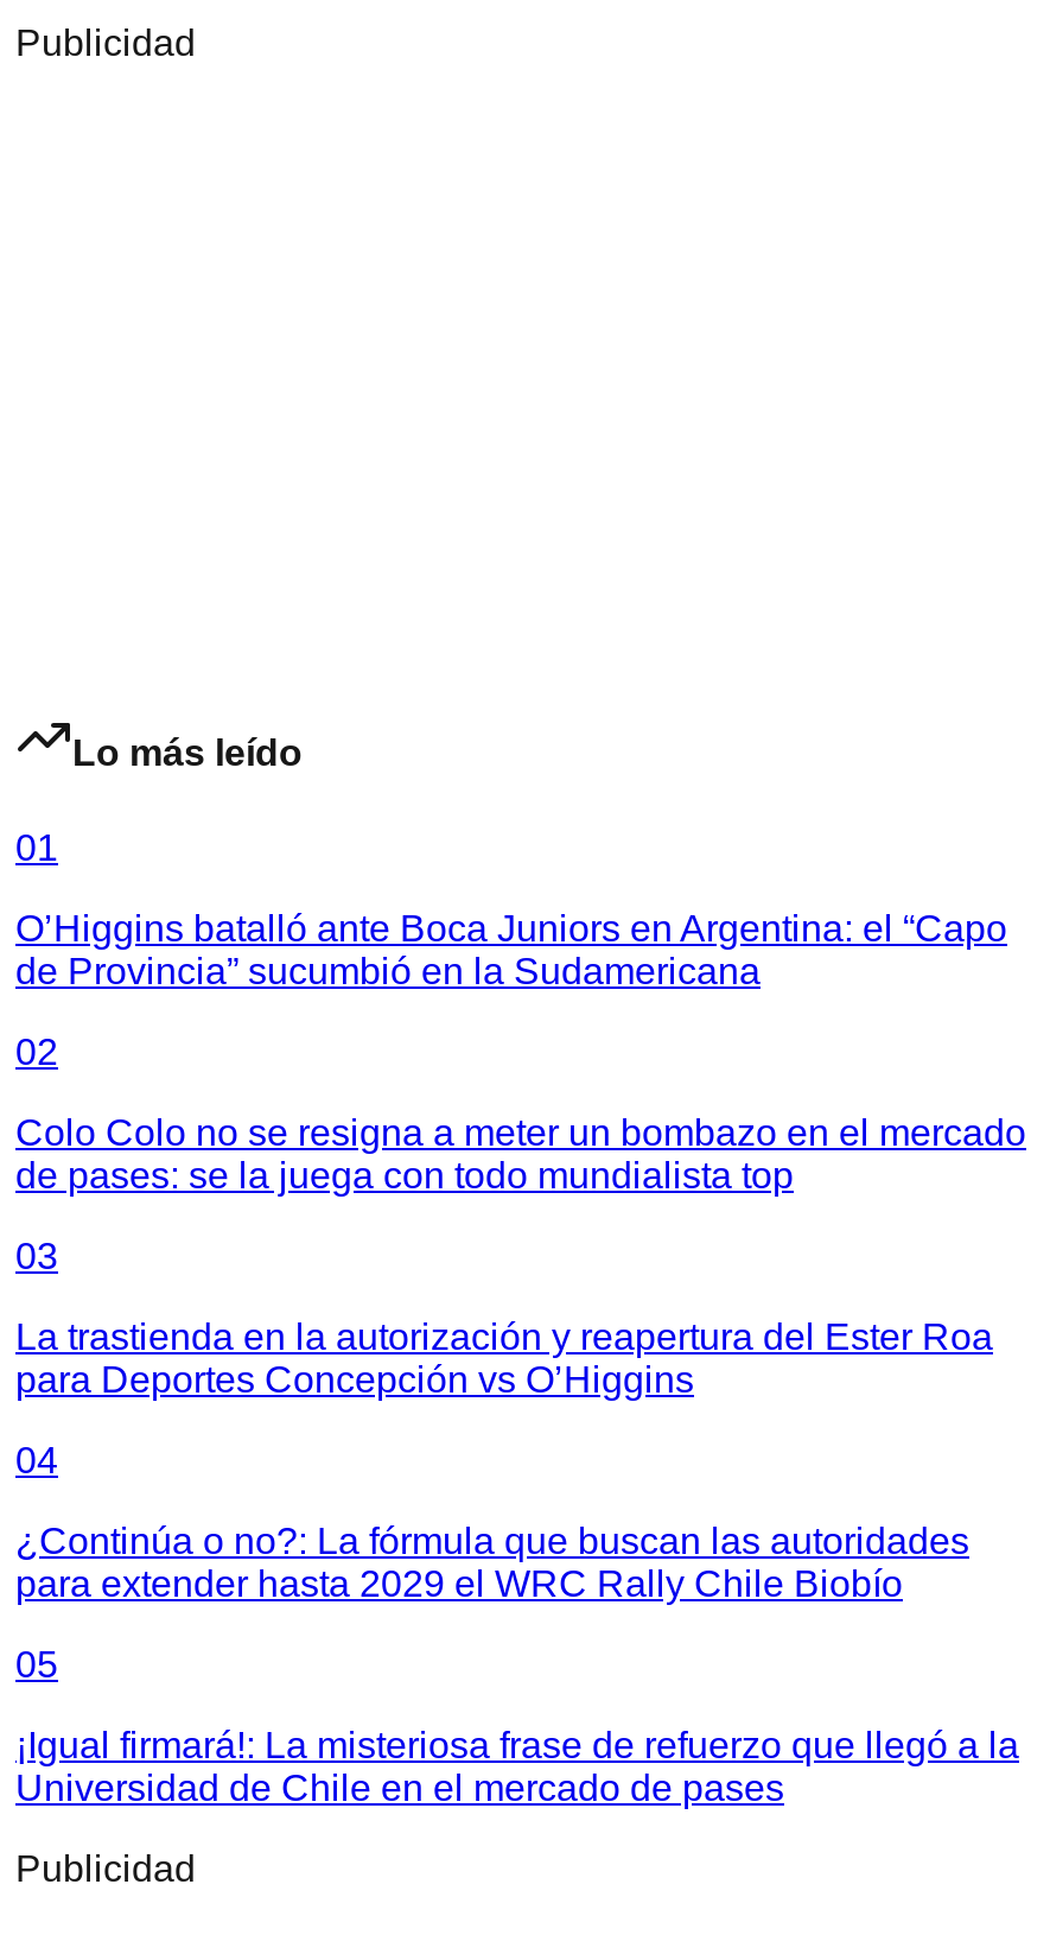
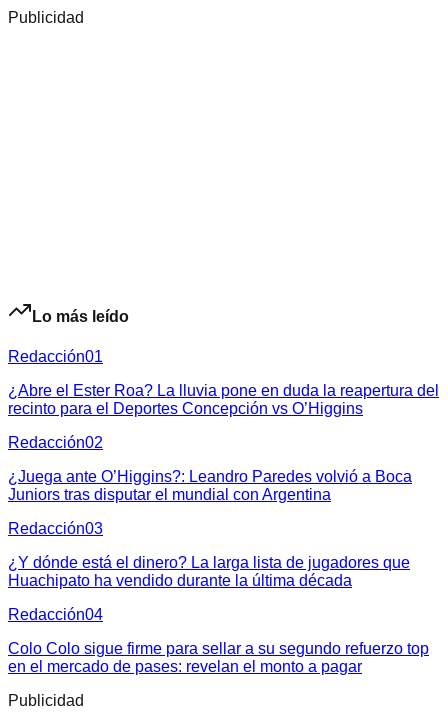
[15,827,1026,1807] 01 | O’Higgins batalló ante Boca Juniors en Argentina: el “Capo | de Provincia” sucumbió en la Sudamericana | 02 | Colo Colo no se resigna a meter un bombazo en el mercado | de pases: se la juega con todo mundialista top | 03 | La trastienda en la autorización y reapertura del Ester Roa | para Deportes Concepción vs O’Higgins | 04 | ¿Continúa o no?: La fórmula que buscan las autoridades | para extender hasta 2029 el WRC Rally Chile Biobío | 05 | ¡Igual firmará!: La misteriosa frase de refuerzo que llegó a la | Universidad de Chile en el mercado de pases -> [8,348,439,675] Redacción01 | ¿Abre el Ester Roa? La lluvia pone en duda la reapertura del | recinto para el Deportes Concepción vs O’Higgins | Redacción02 | ¿Juega ante O’Higgins?: Leandro Paredes volvió a Boca | Juniors tras disputar el mundial con Argentina | Redacción03 | ¿Y dónde está el dinero? La larga lista de jugadores que | Huachipato ha vendido durante la última década | Redacción04 | Colo Colo sigue firme para sellar a su segundo refuerzo top | en el mercado de pases: revelan el monto a pagar

